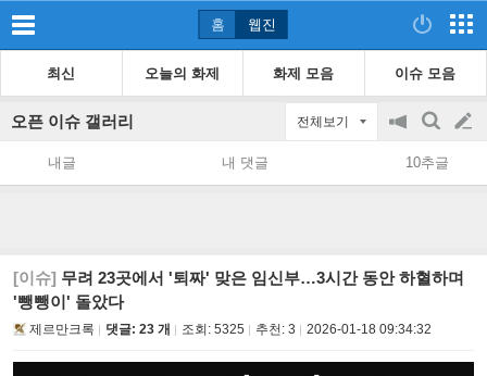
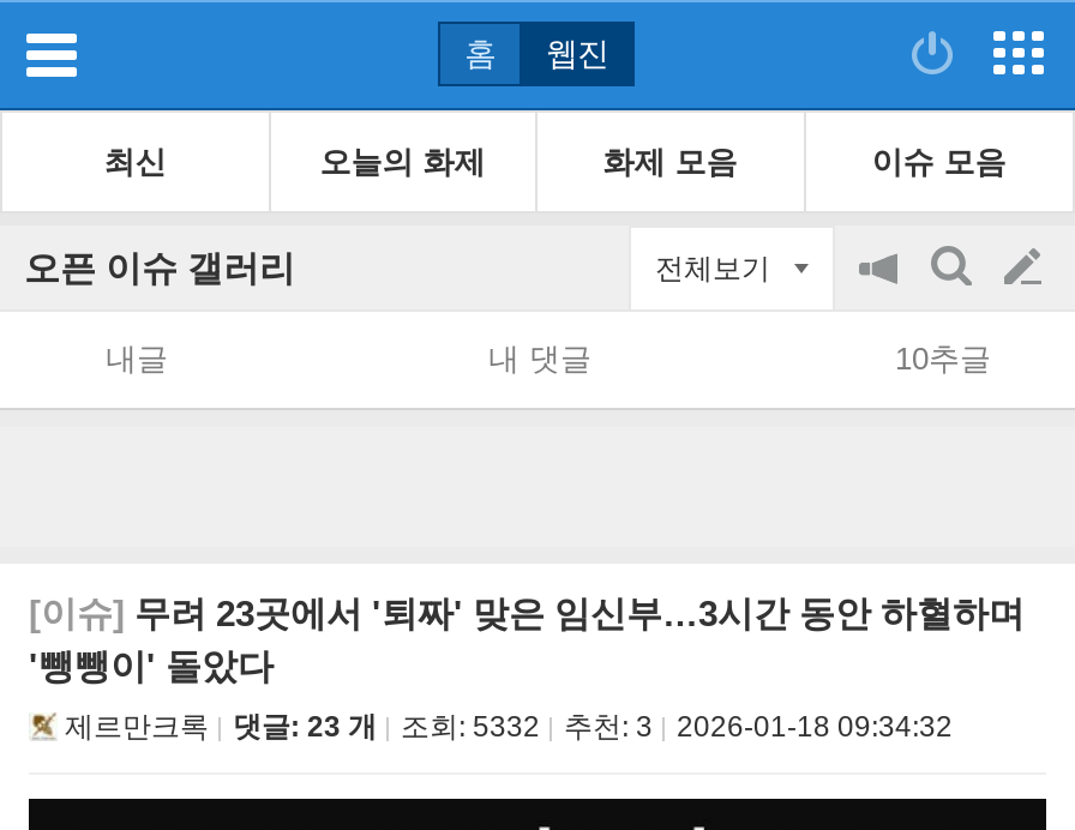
[29,322,432,337] 제르만크록 댓글: 23 개 조회: 5325 추천: 3 2026-01-18 09:34:32 -> [65,710,953,744] 제르만크록 댓글: 23 개 조회: 5332 추천: 3 2026-01-18 09:34:32

